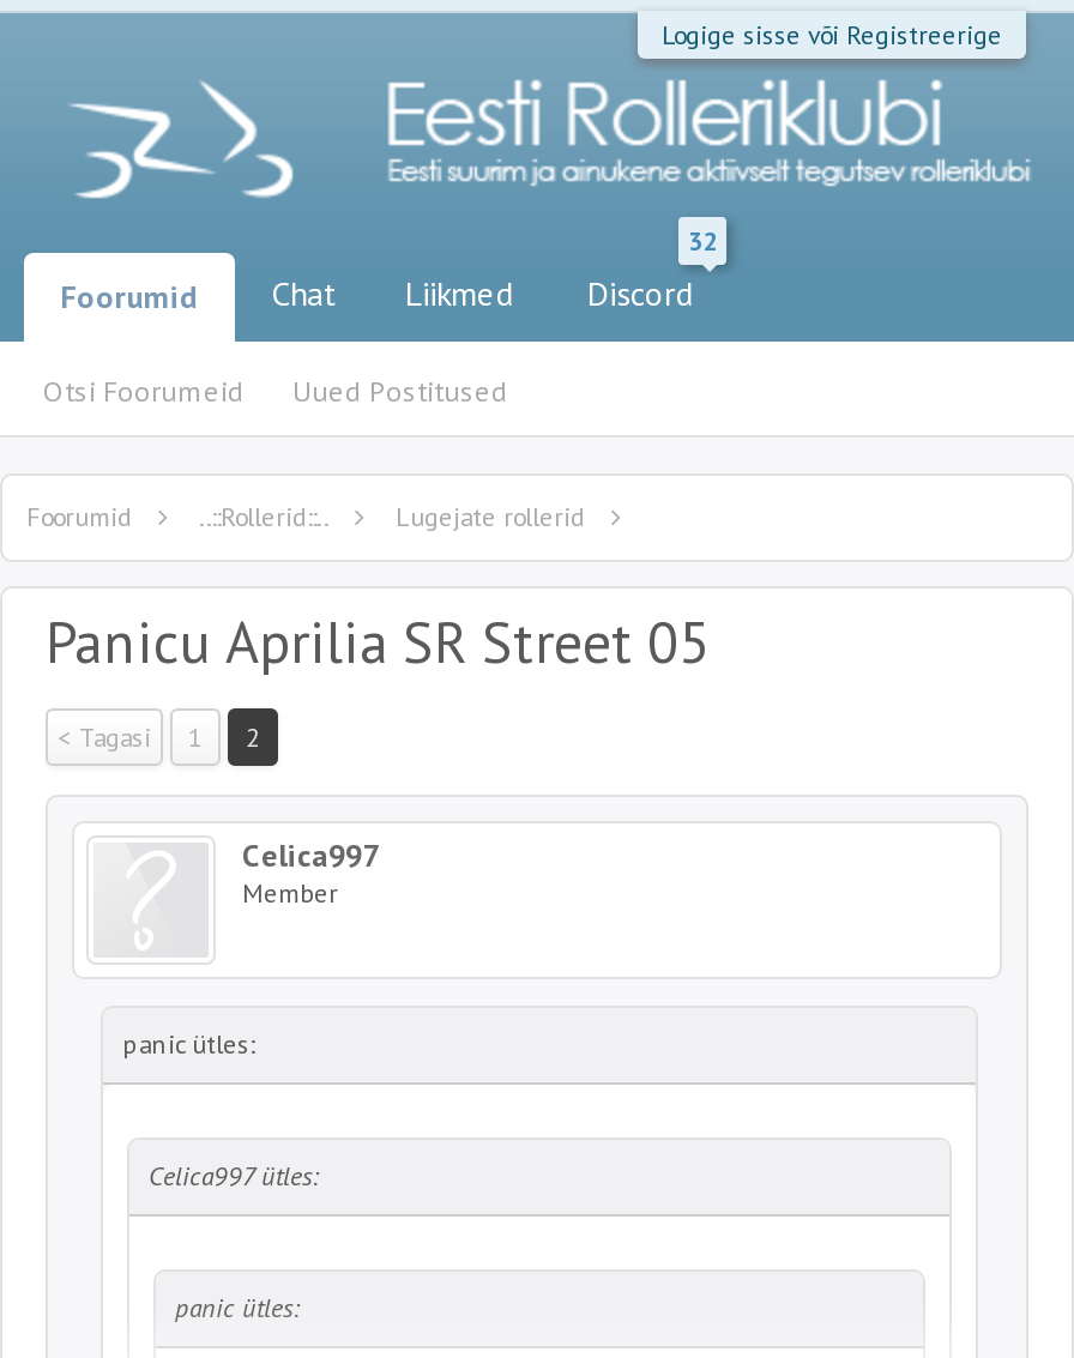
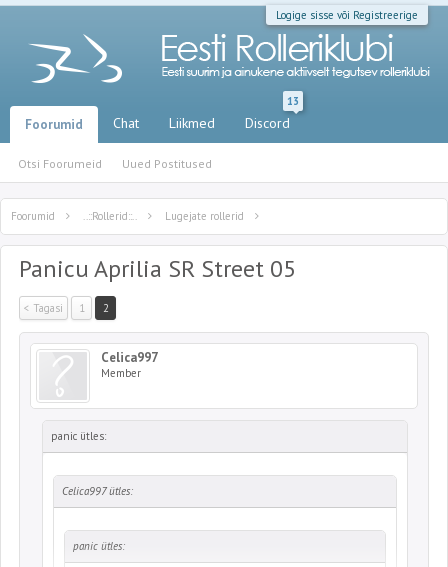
[688,224,717,258] 32 -> [287,94,299,108] 13

